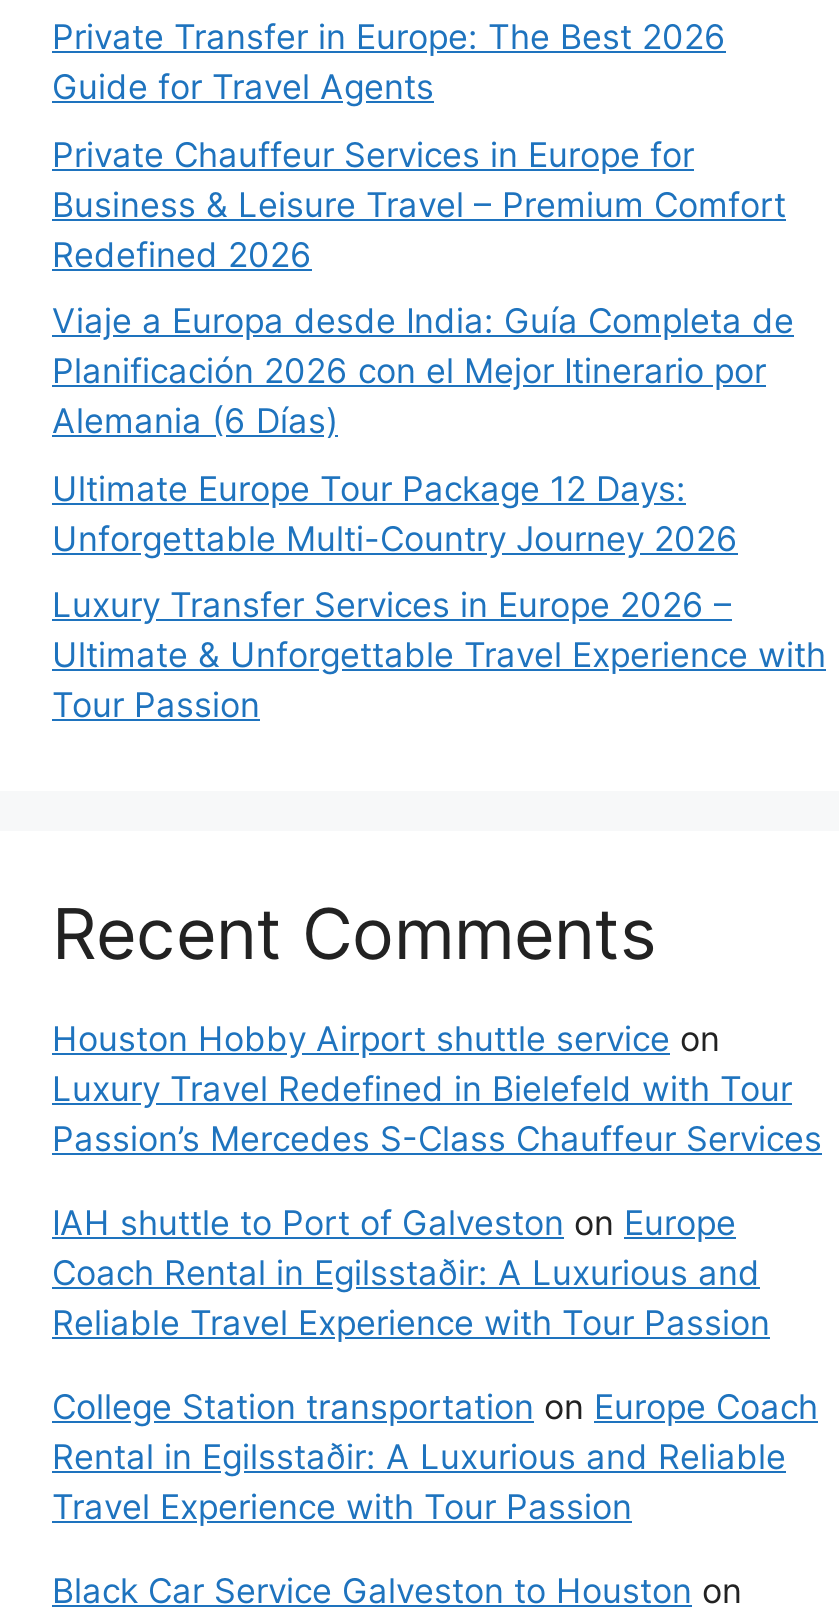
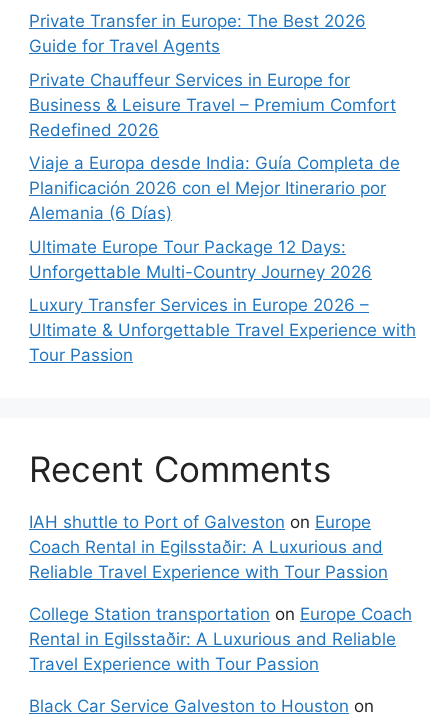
[52,1020,822,1160] Houston Hobby Airport shuttle service on | Luxury Travel Redefined in Bielefeld with Tour | Passion’s Mercedes S-Class Chauffeur Services -> none

